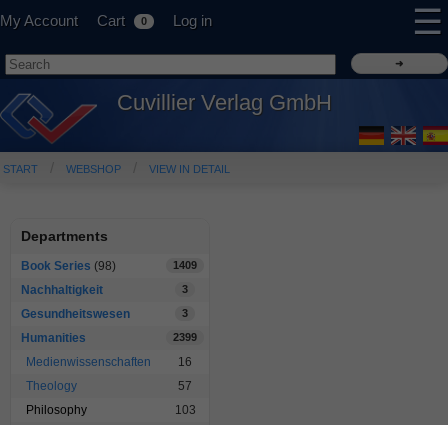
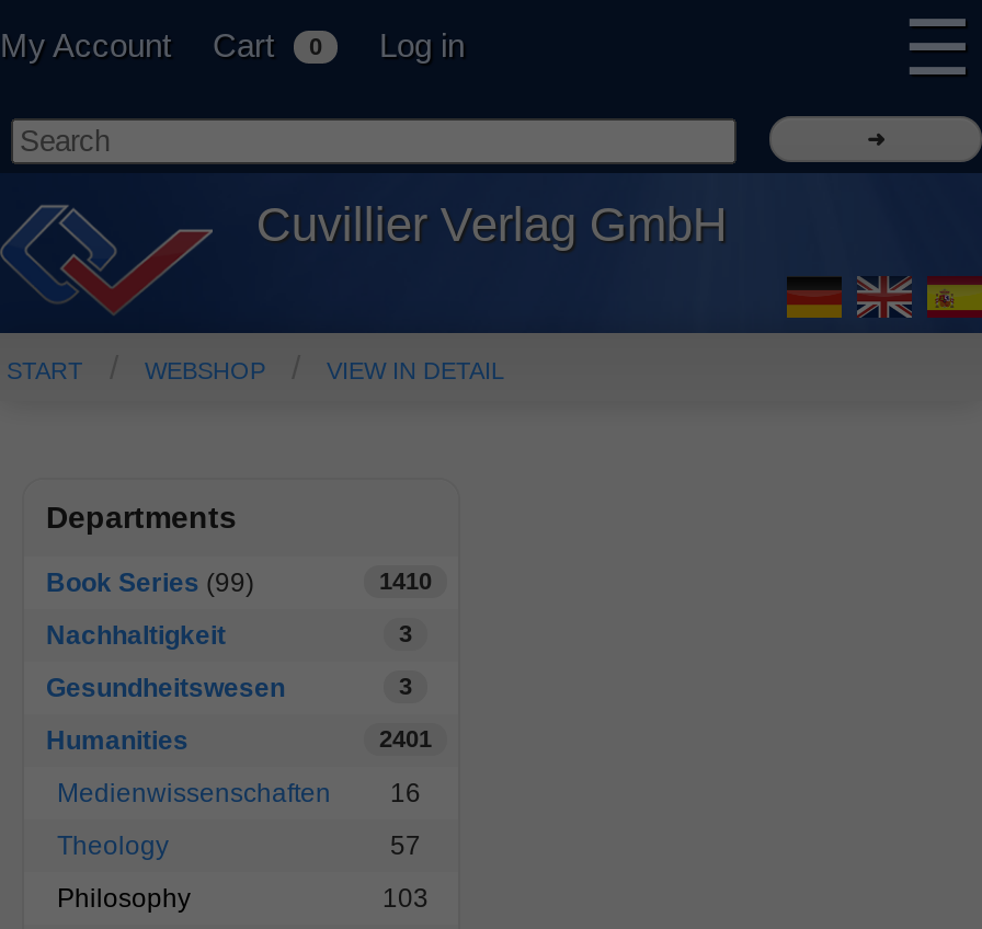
[21,259,116,273] Book Series (98) -> [46,568,254,599] Book Series (99)
[173,259,197,271] 1409 -> [379,568,432,594] 1410
[173,331,197,343] 2399 -> [379,726,432,752] 2401

